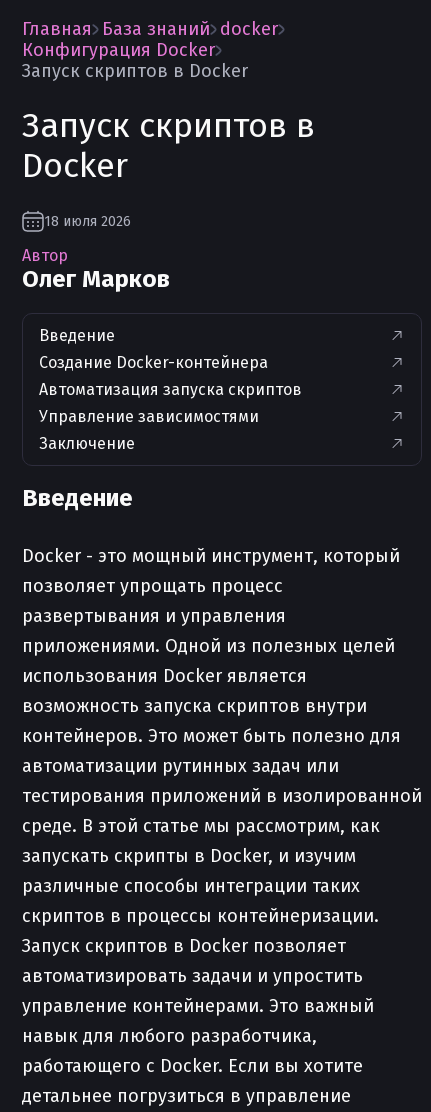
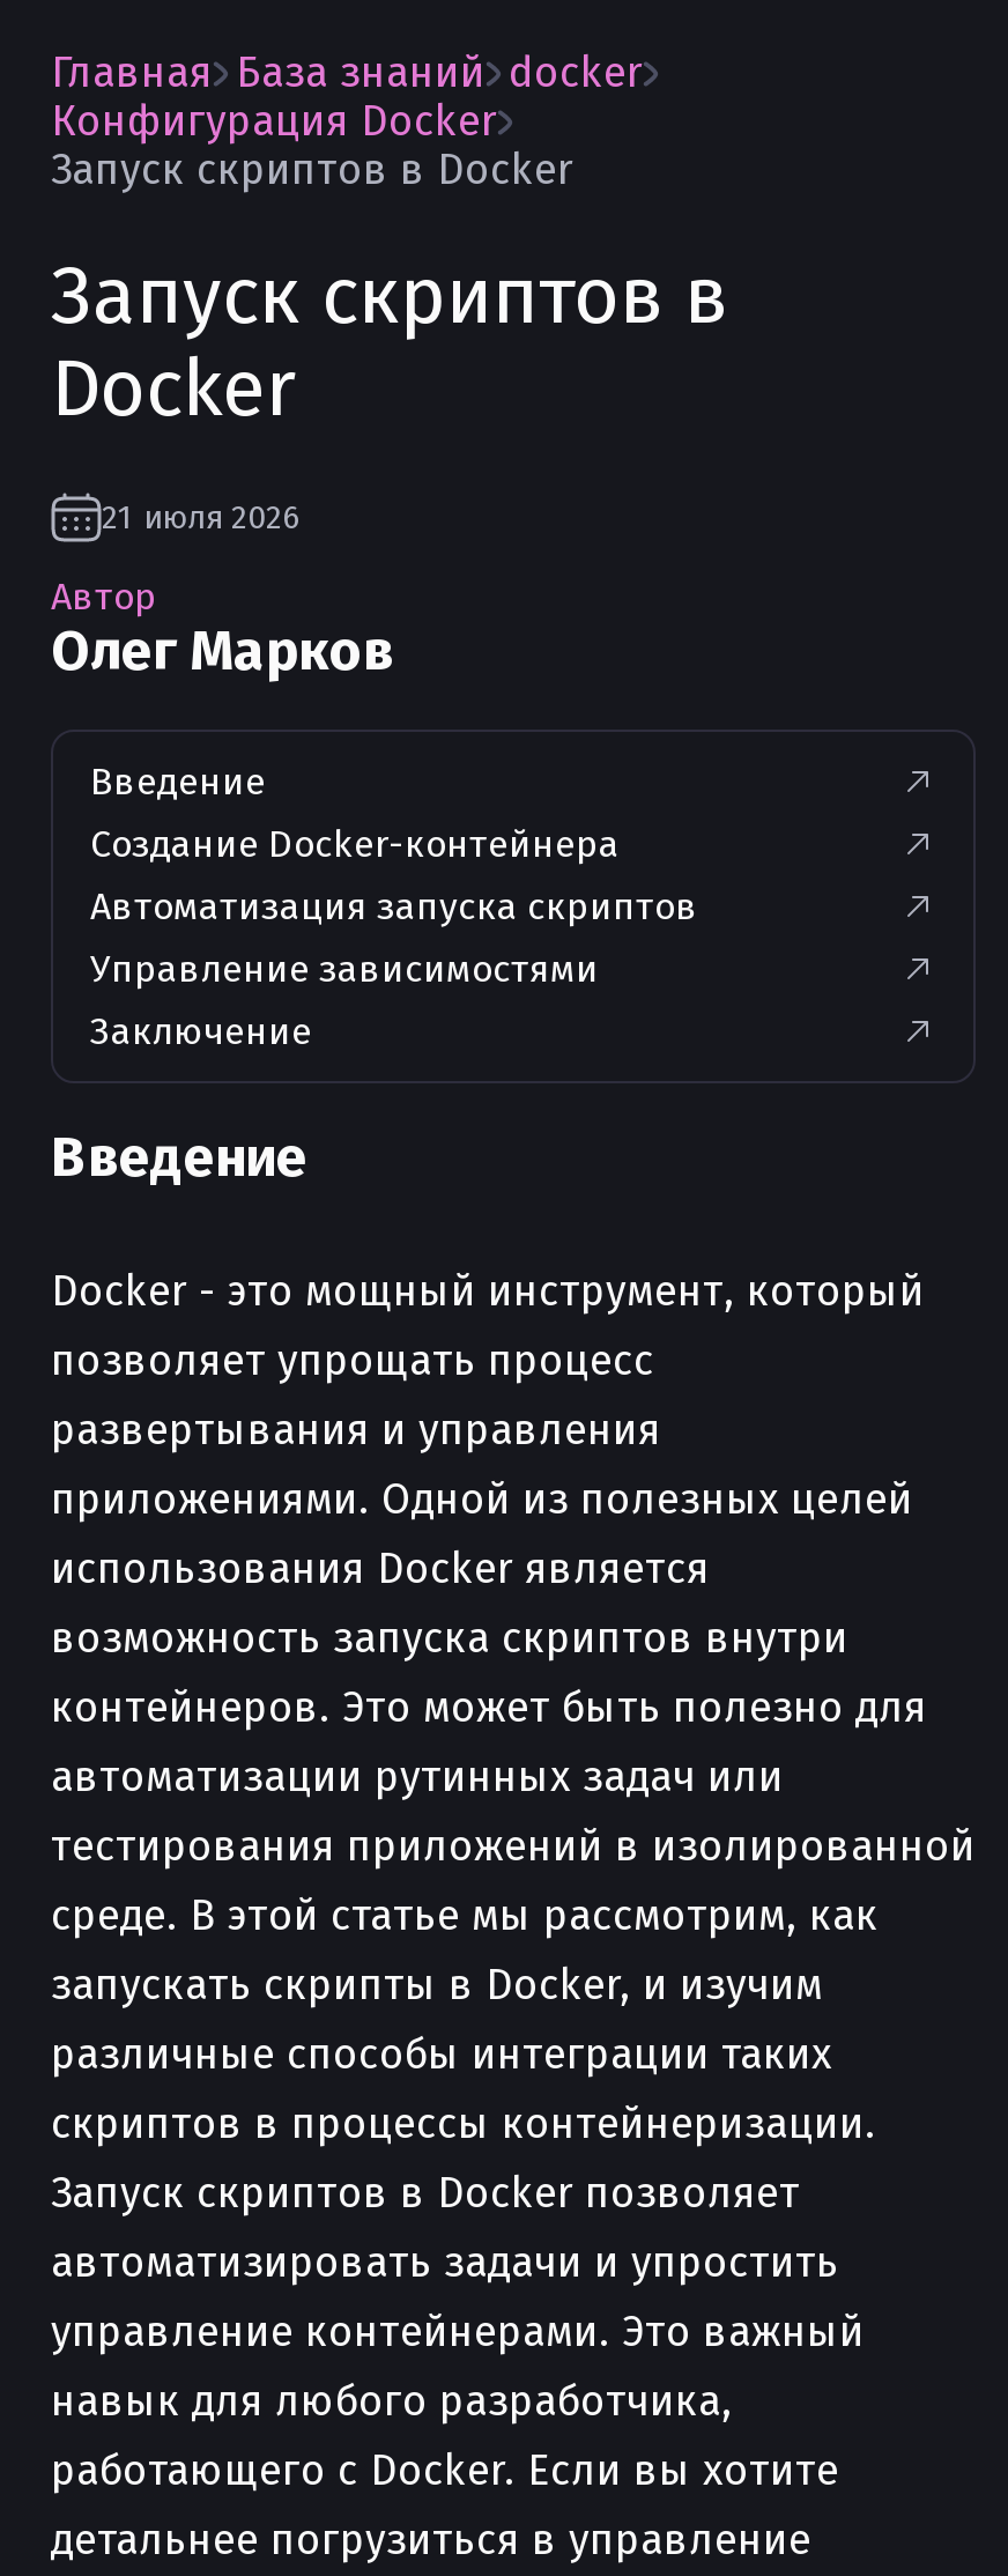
[44,212,131,229] 18 июля 2026 -> [102,497,301,536] 21 июля 2026

